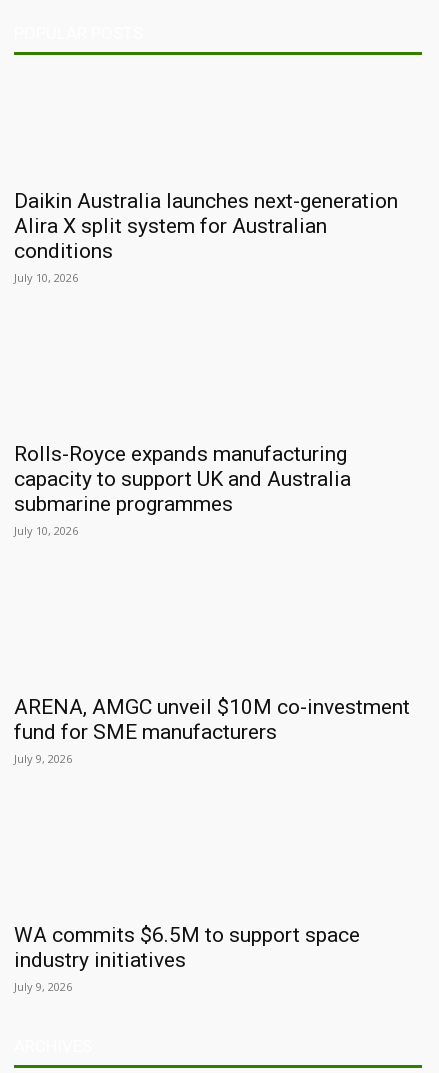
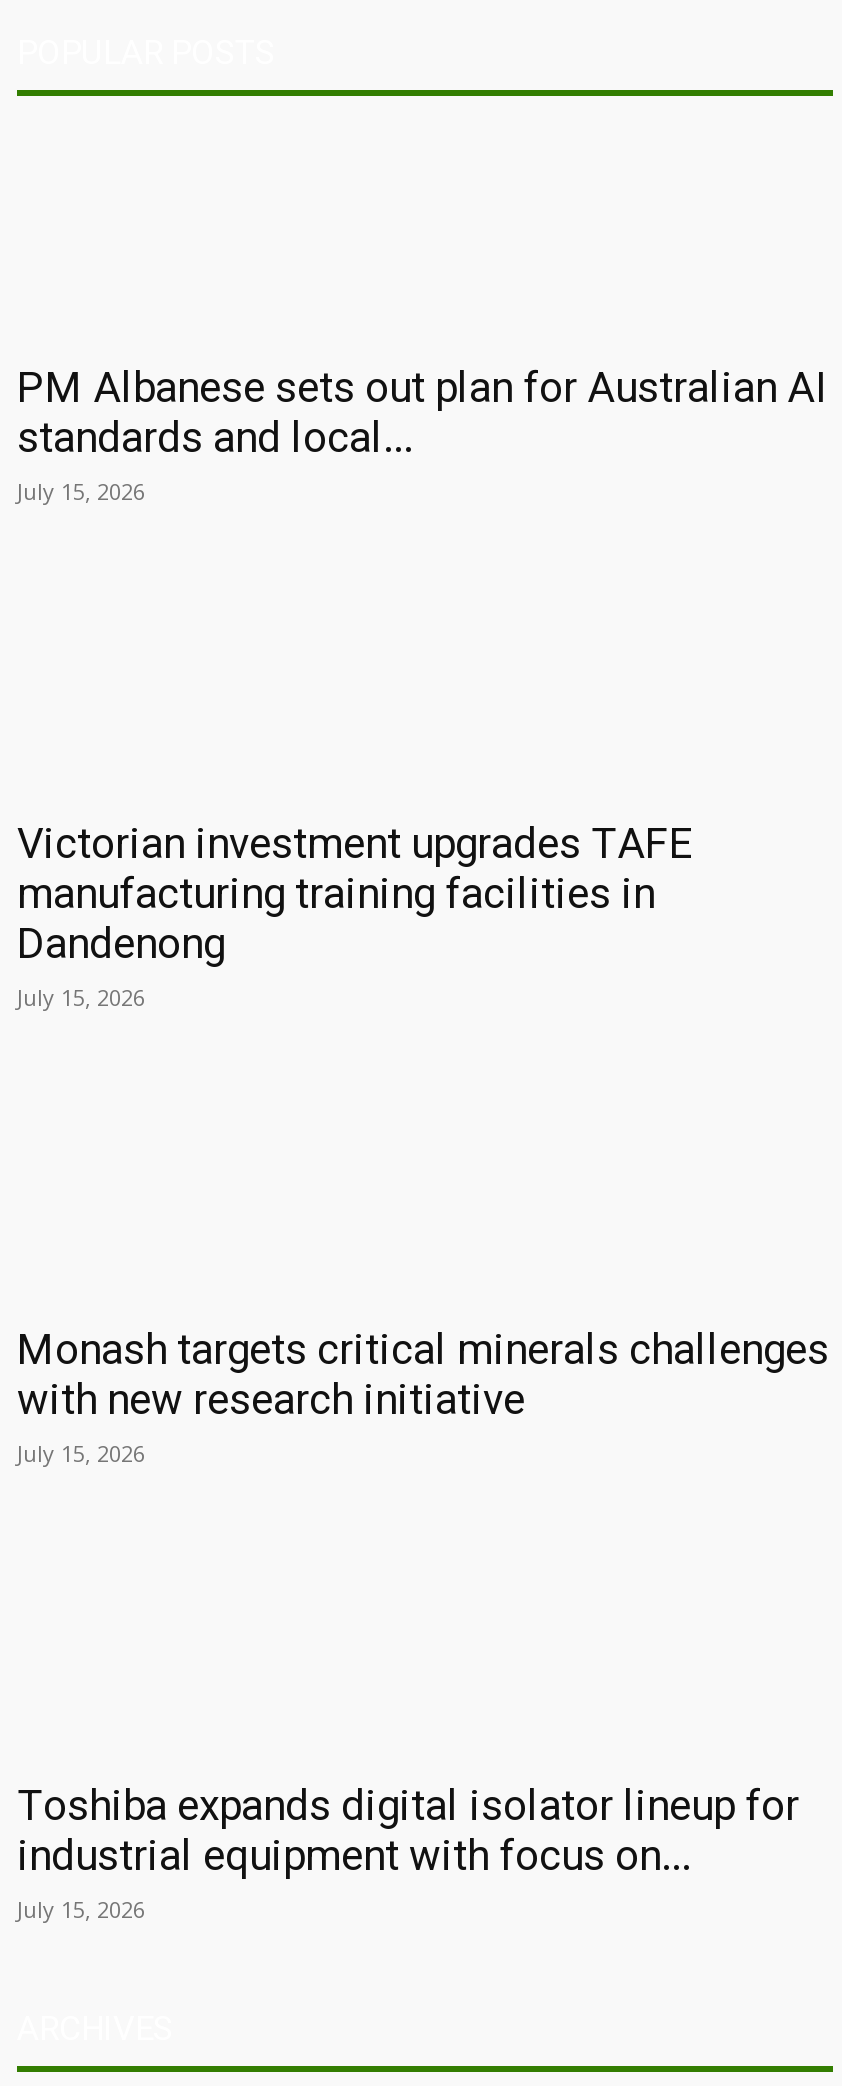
[14,189,398,285] Daikin Australia launches next-generation | Alira X split system for Australian | conditions | July 10, 2026 -> [17,364,827,506] PM Albanese sets out plan for Australian AI | standards and local... | July 15, 2026
[14,442,351,538] Rolls-Royce expands manufacturing | capacity to support UK and Australia | submarine programmes | July 10, 2026 -> [17,820,693,1012] Victorian investment upgrades TAFE | manufacturing training facilities in | Dandenong | July 15, 2026
[14,695,410,766] ARENA, AMGC unveil $10M co-investment | fund for SME manufacturers | July 9, 2026 -> [17,1326,829,1468] Monash targets critical minerals challenges | with new research initiative | July 15, 2026
[14,923,360,994] WA commits $6.5M to support space | industry initiatives | July 9, 2026 -> [17,1782,799,1924] Toshiba expands digital isolator lineup for | industrial equipment with focus on... | July 15, 2026

